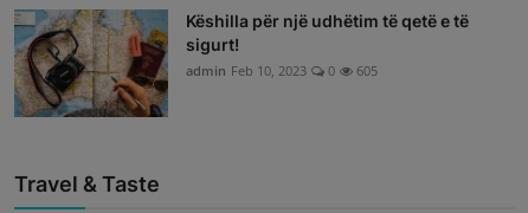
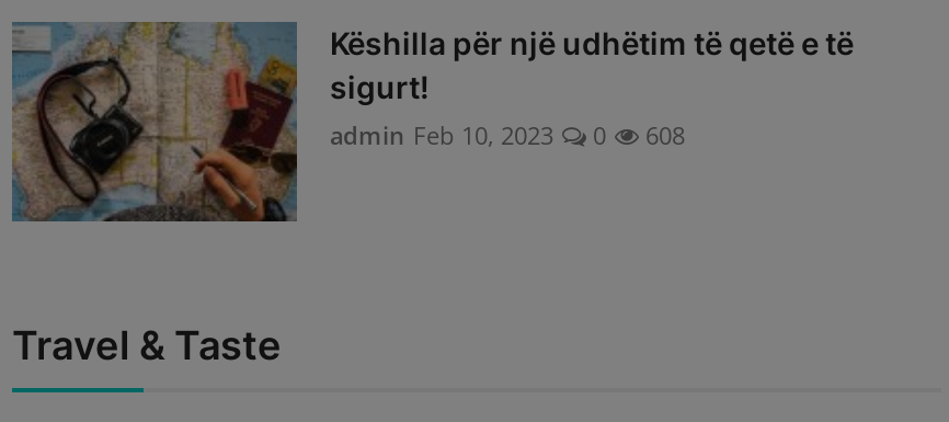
[186,61,378,79] admin Feb 10, 2023 0 605 -> [330,118,685,151] admin Feb 10, 2023 0 608

